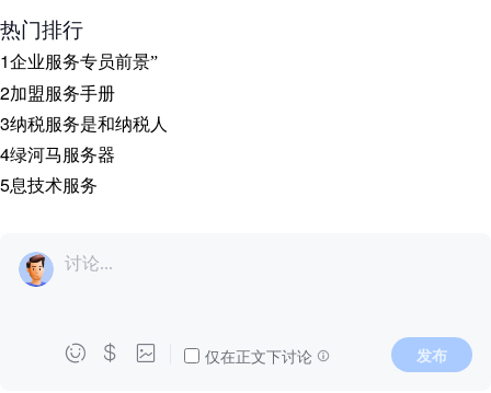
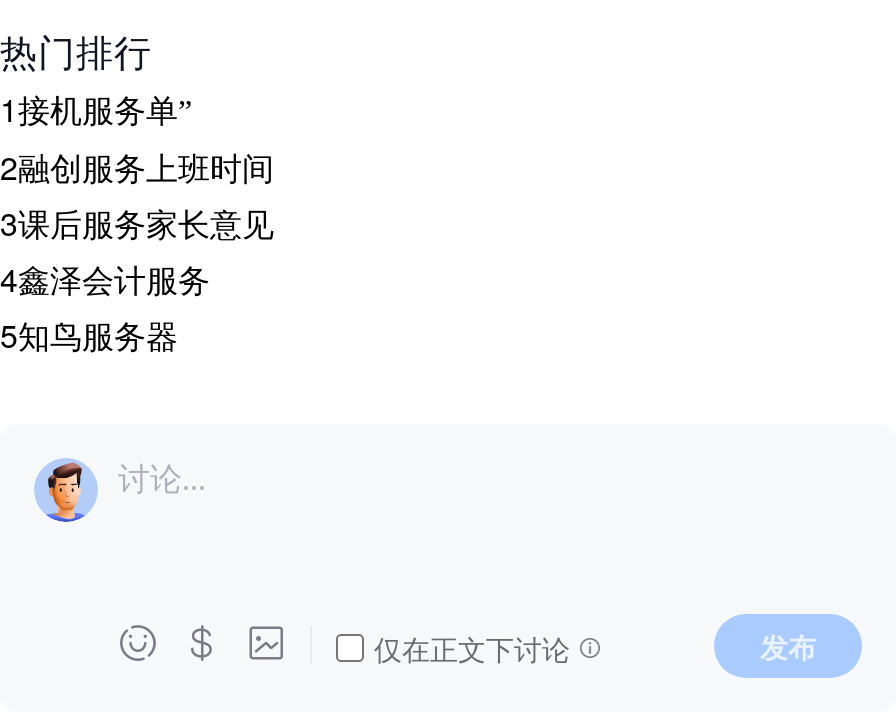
[0,48,168,196] 1企业服务专员前景” | 2加盟服务手册 | 3纳税服务是和纳税人 | 4绿河马服务器 | 5息技术服务 -> [0,85,274,357] 1接机服务单” | 2融创服务上班时间 | 3课后服务家长意见 | 4鑫泽会计服务 | 5知鸟服务器

